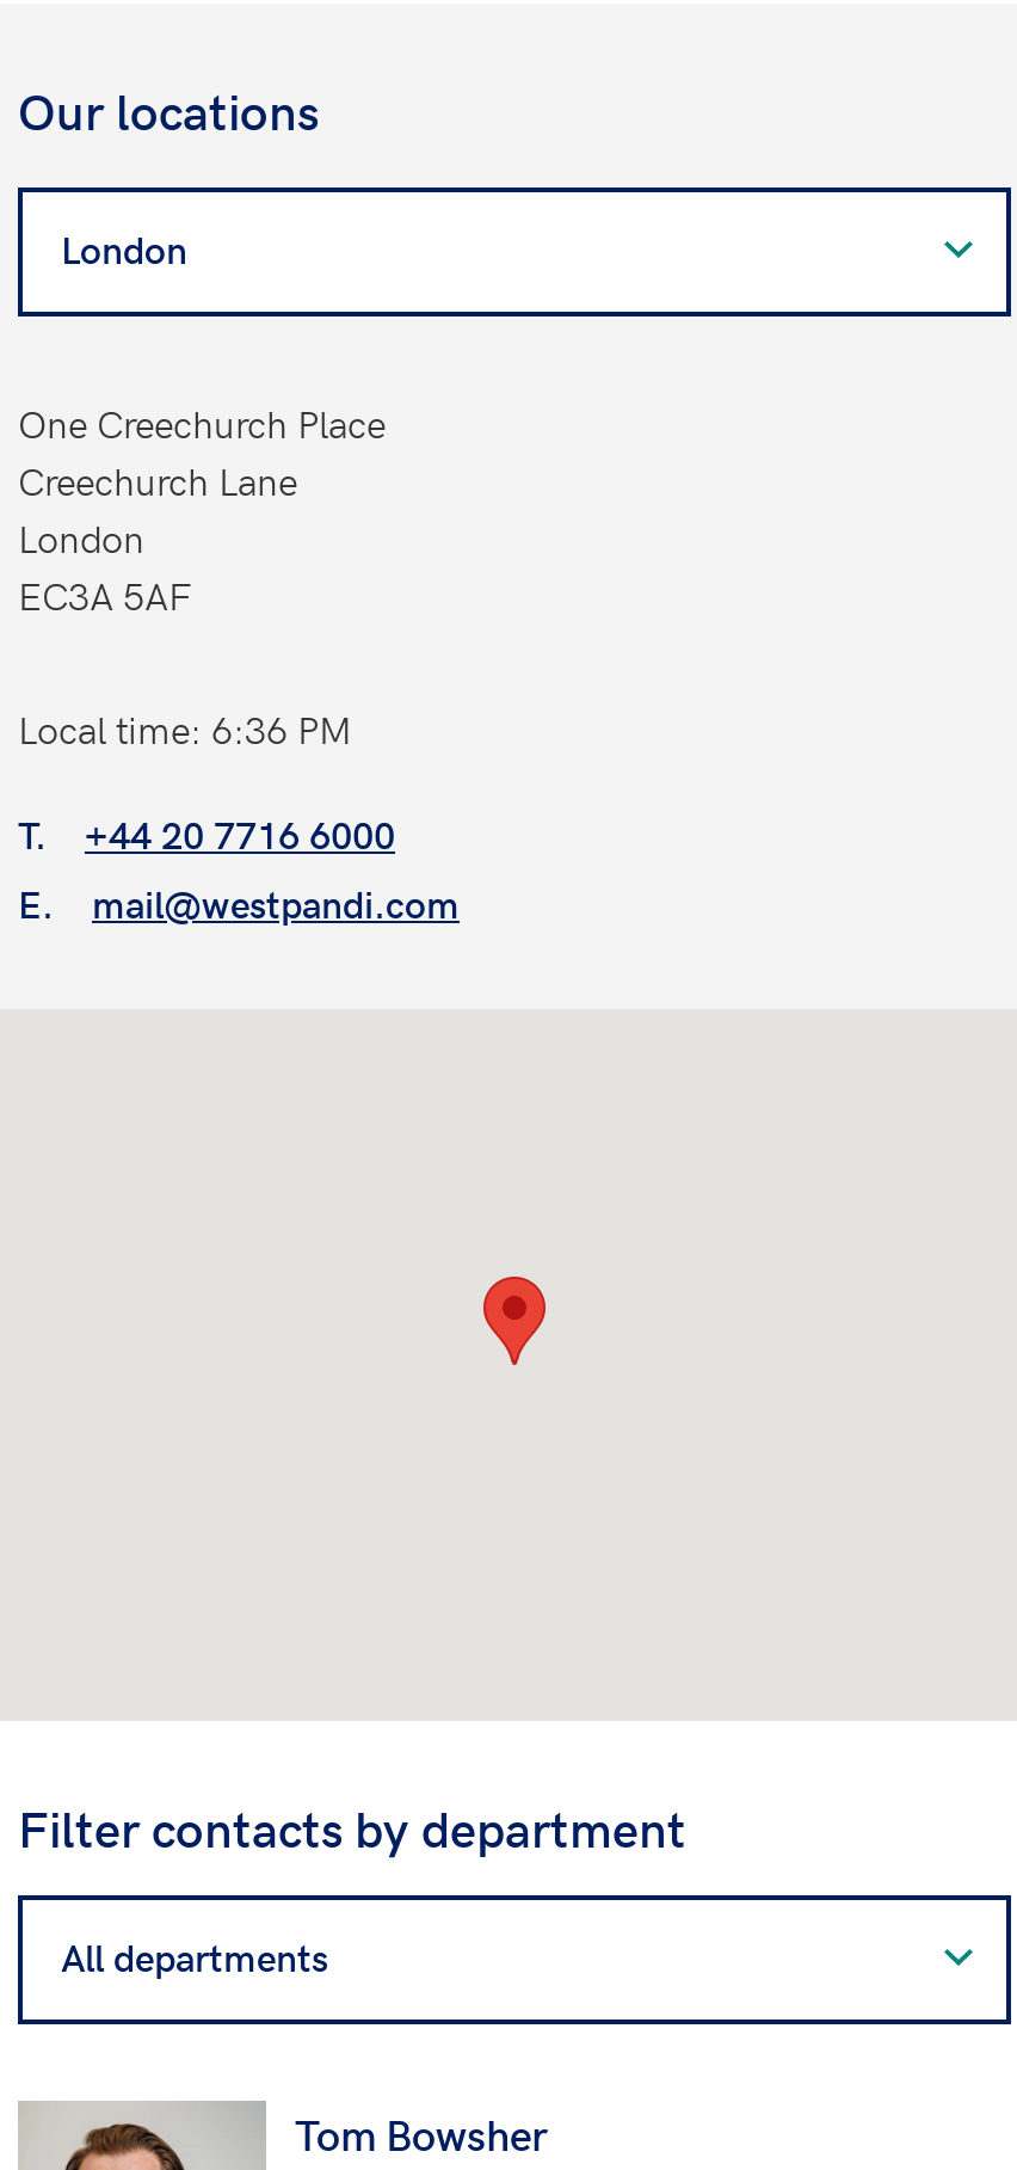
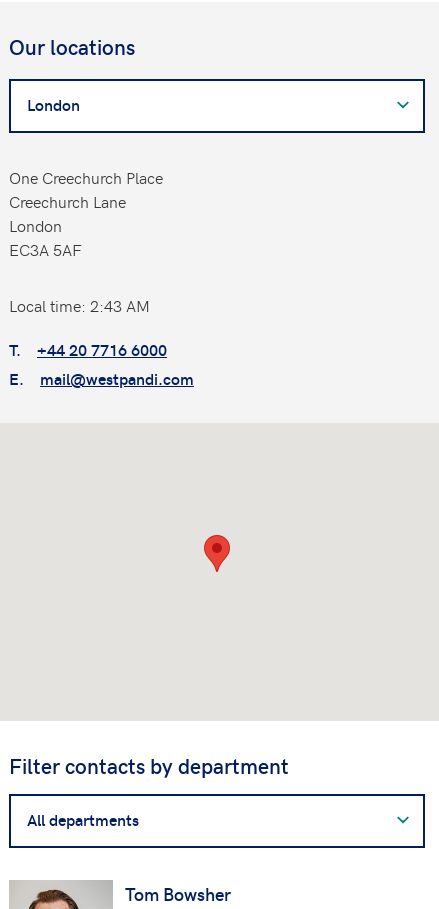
[18,700,352,752] Local time: 6:36 PM -> [9,293,150,315] Local time: 2:43 AM

